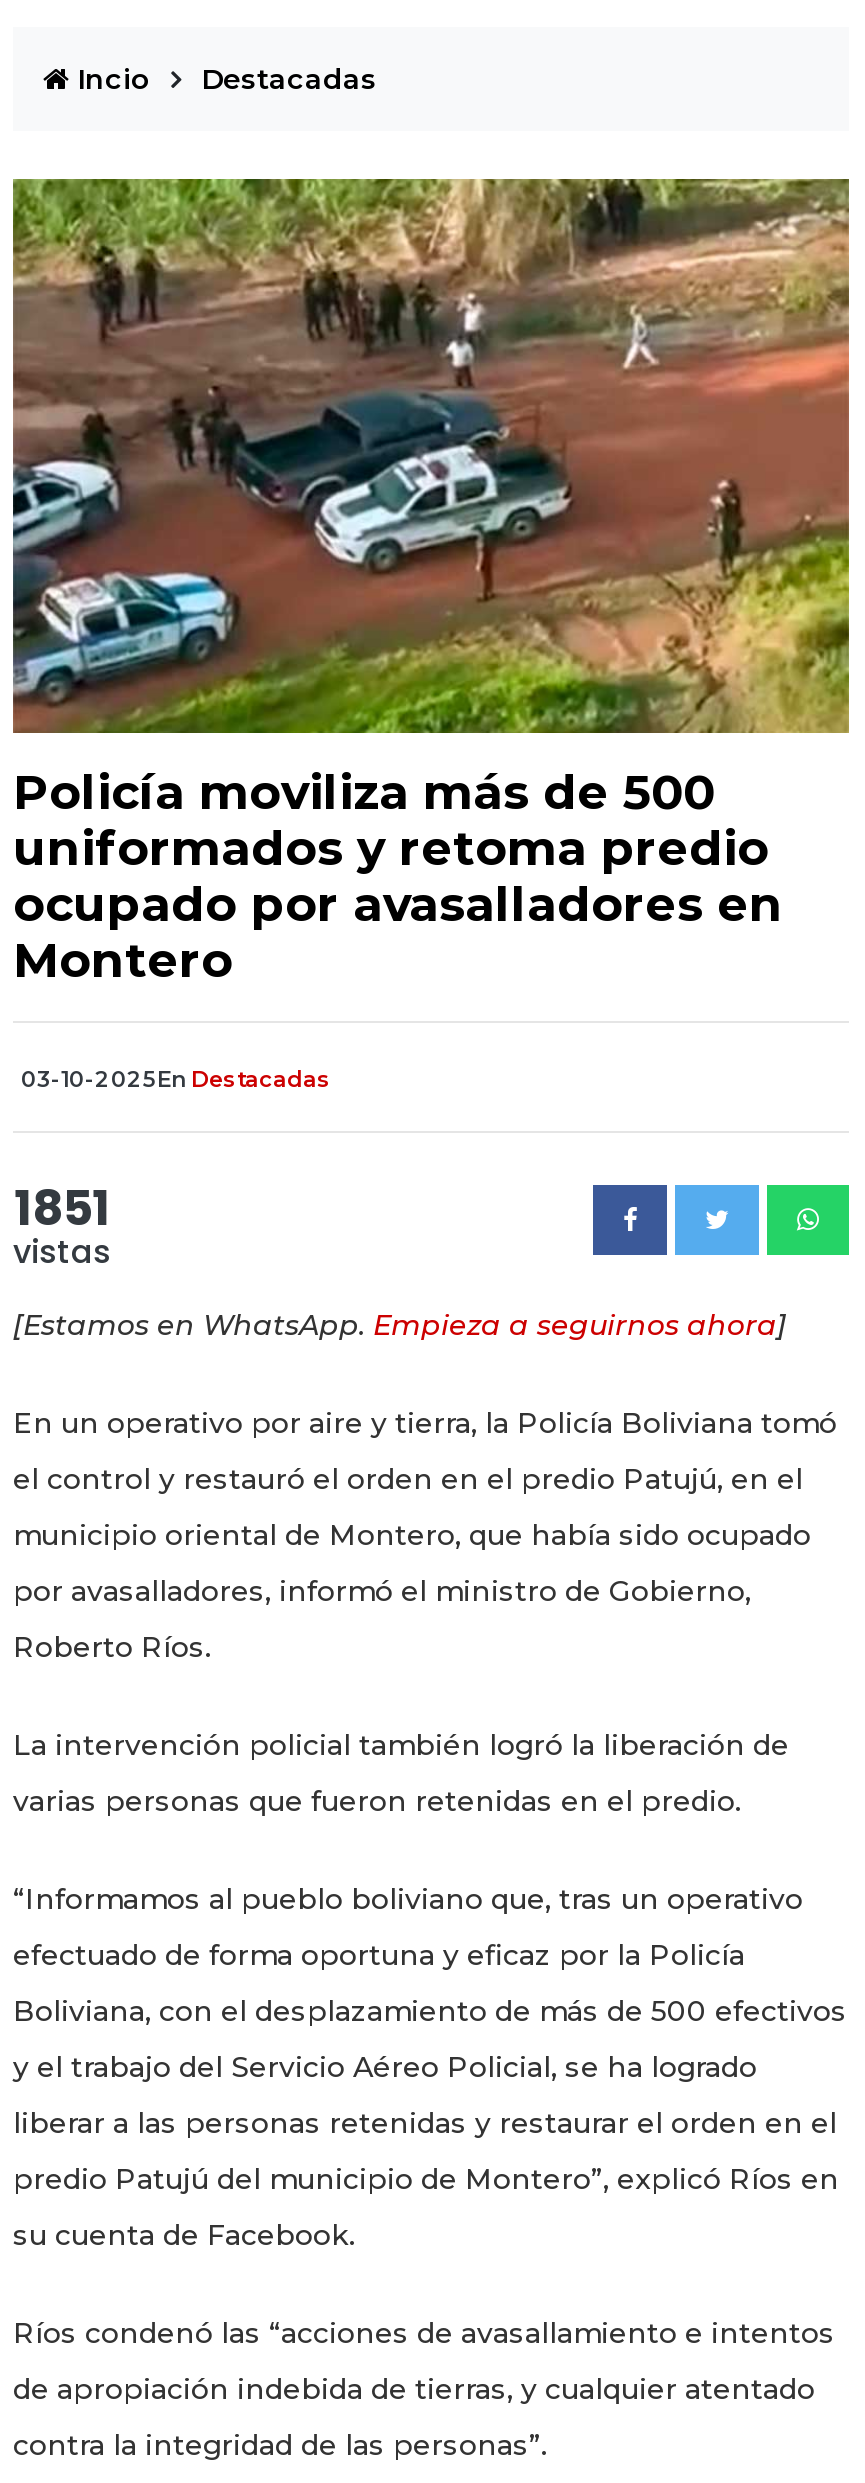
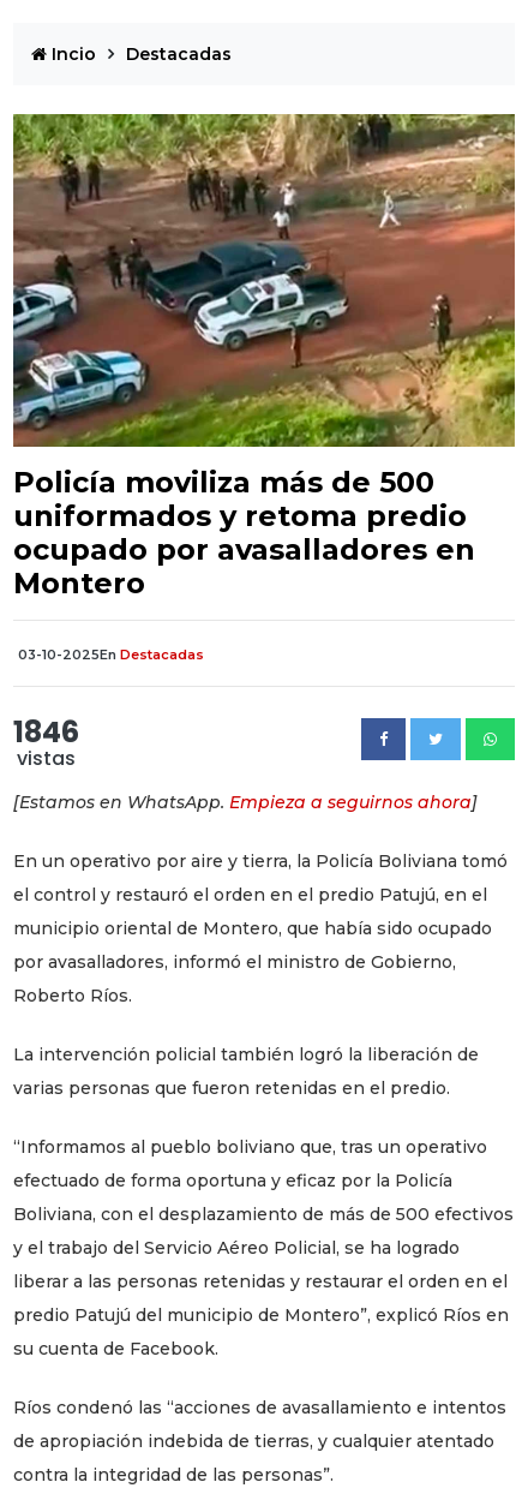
[14,1175,110,1241] 1851 -> [13,712,79,752] 1846

